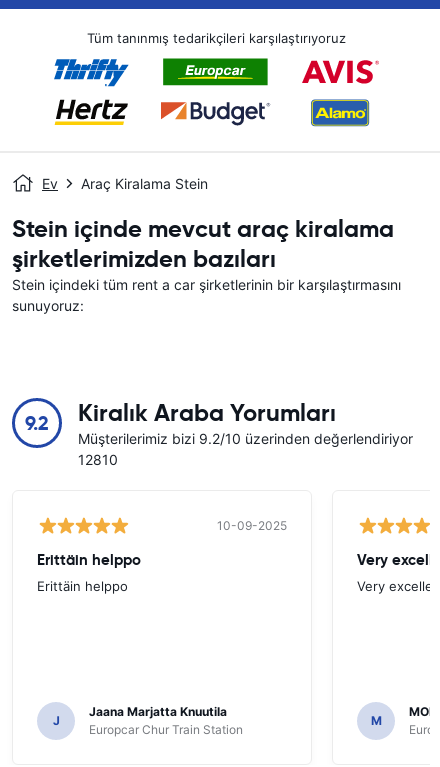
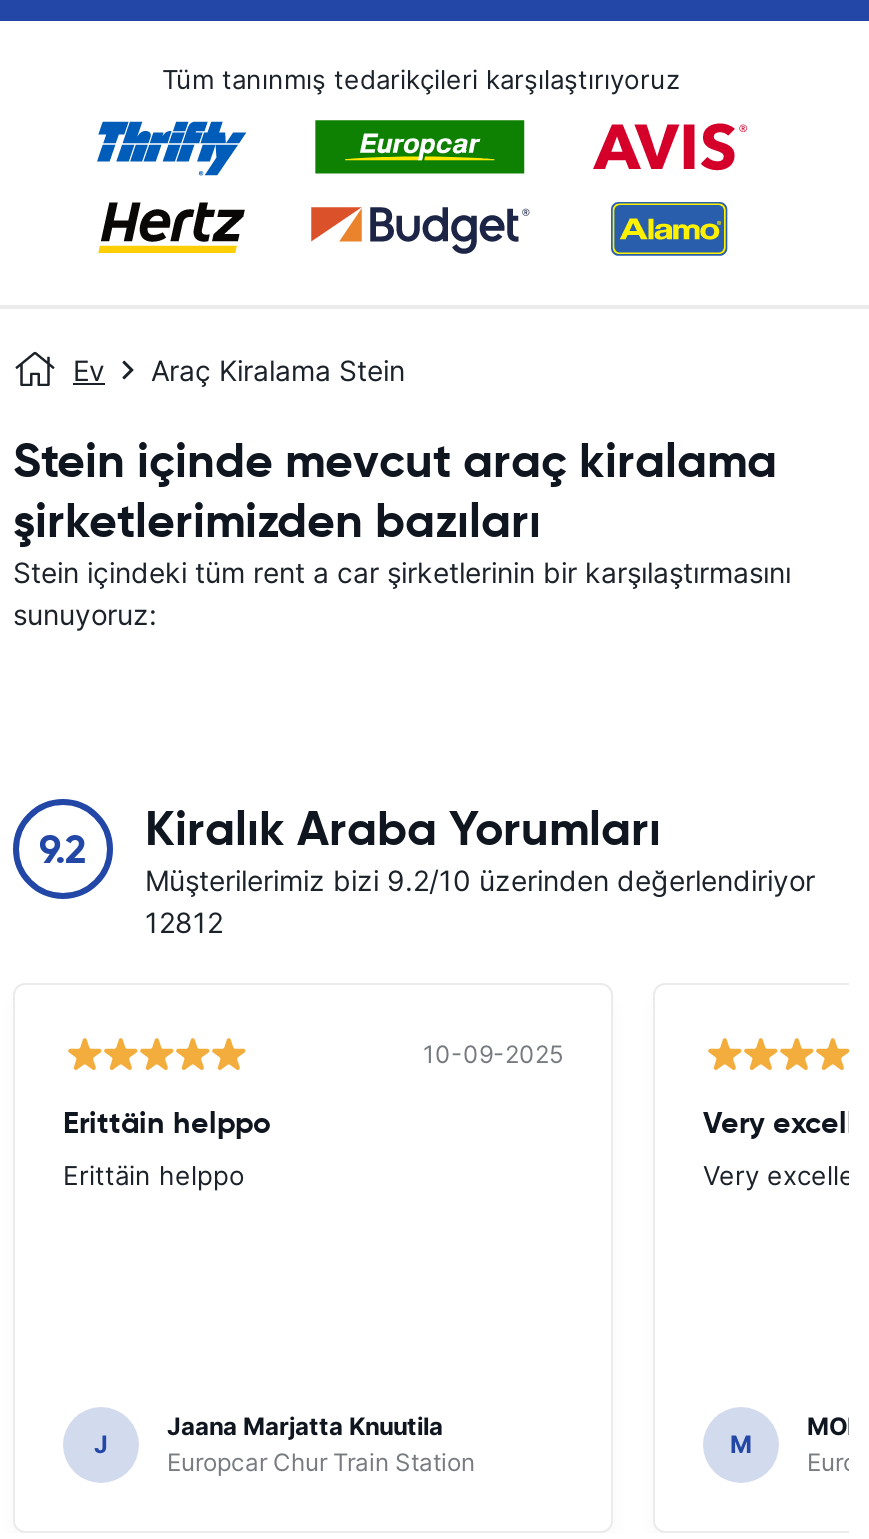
[78,451,118,468] 12810 -> [145,905,223,939] 12812

